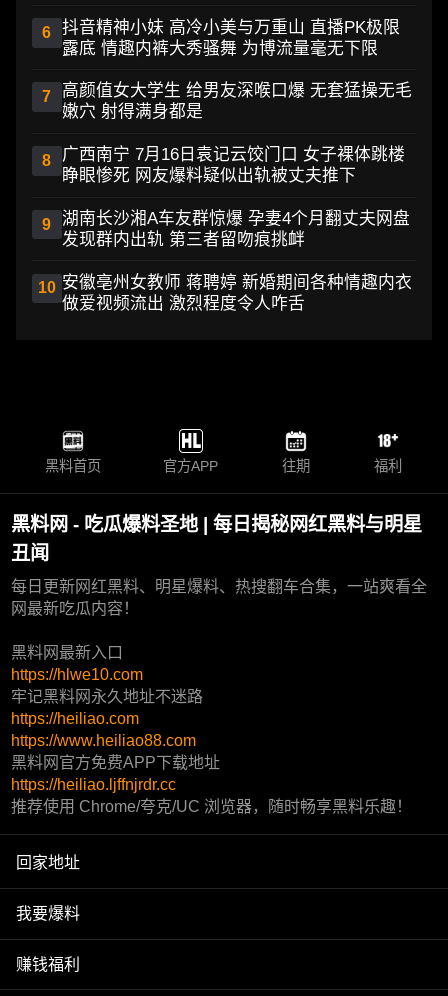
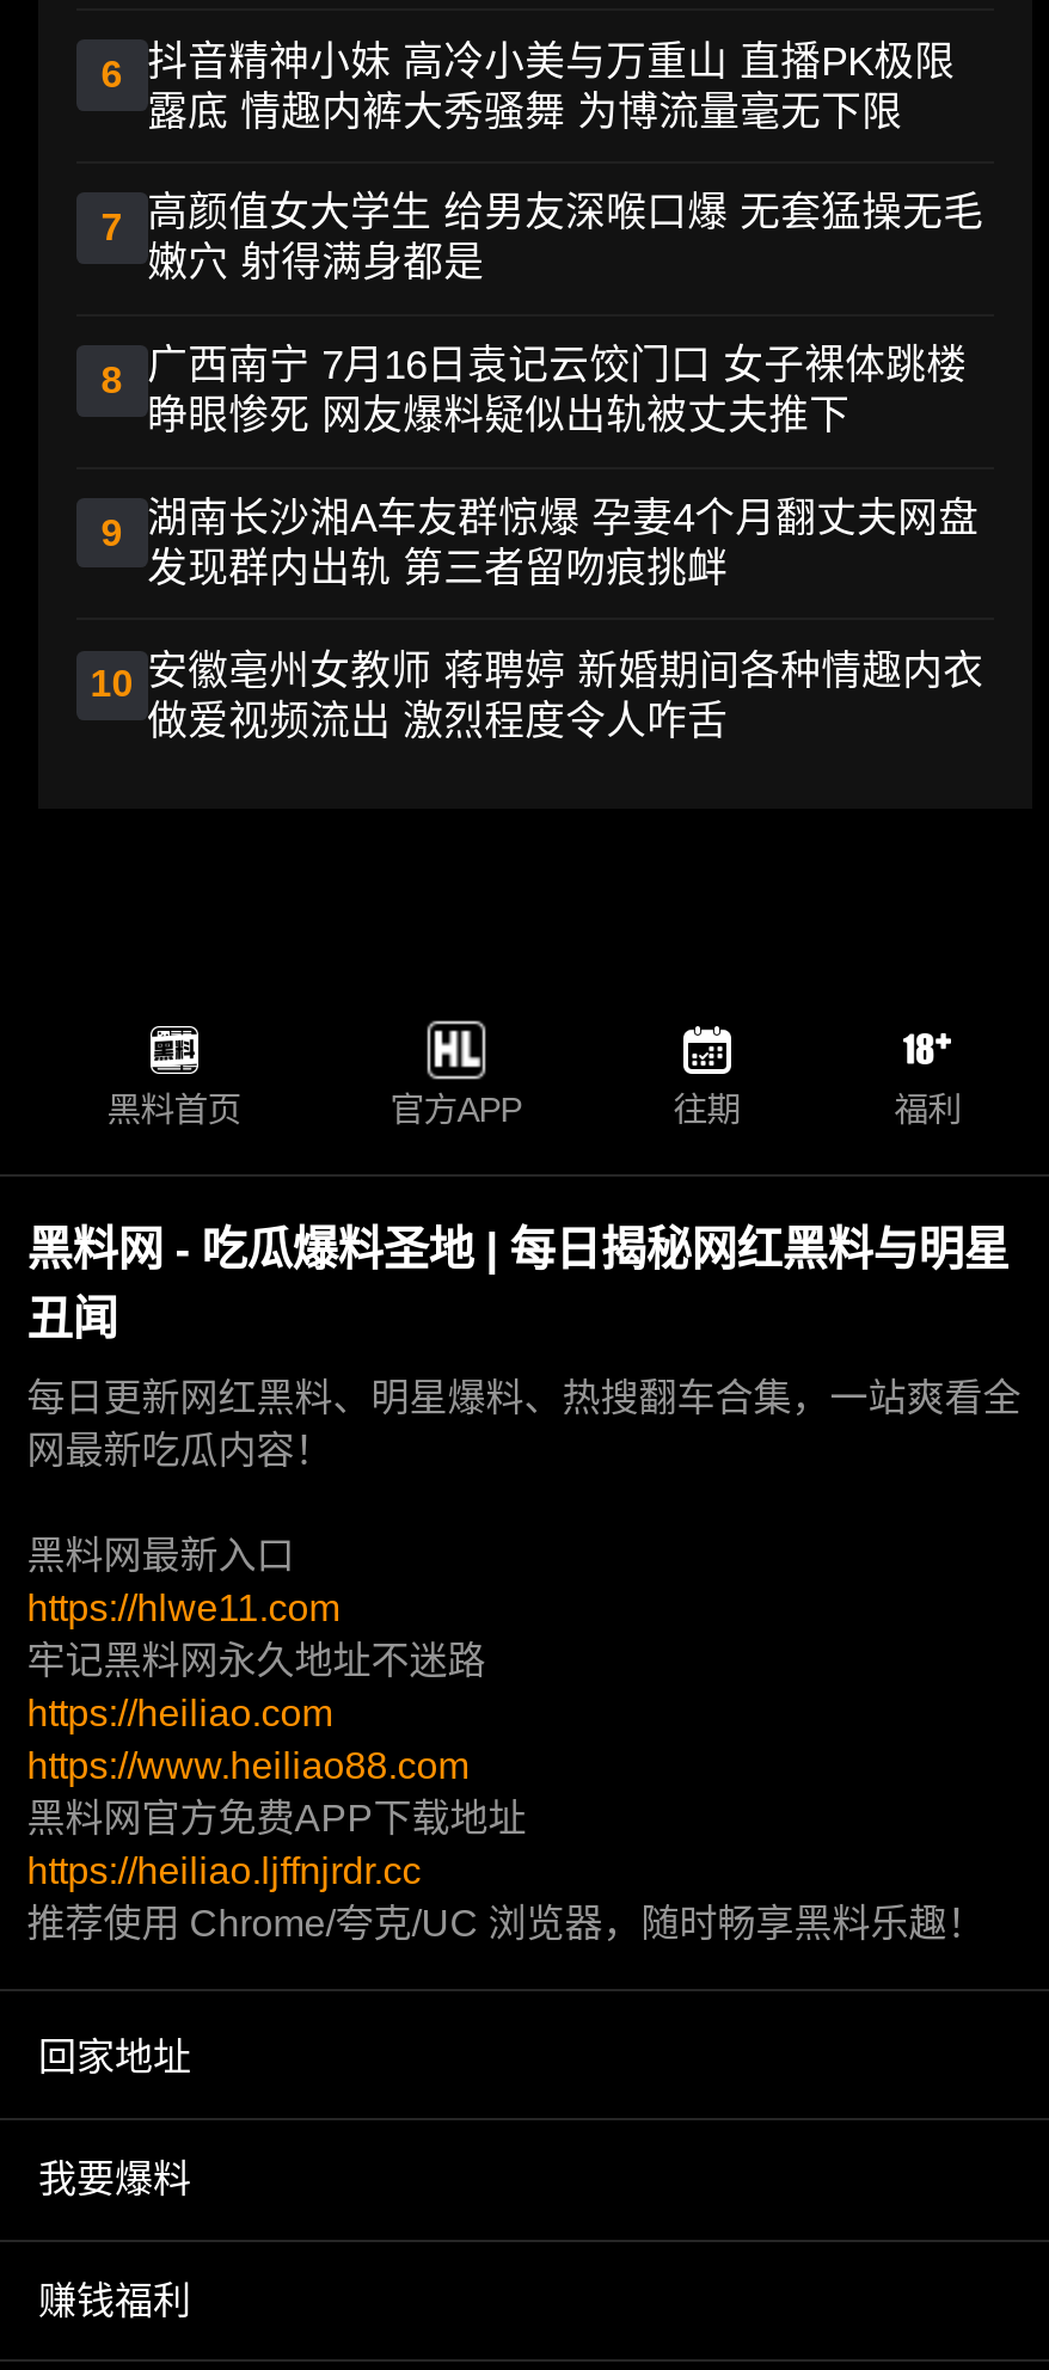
[11,666,143,683] https://hlwe10.com -> [27,1589,340,1629] https://hlwe11.com

